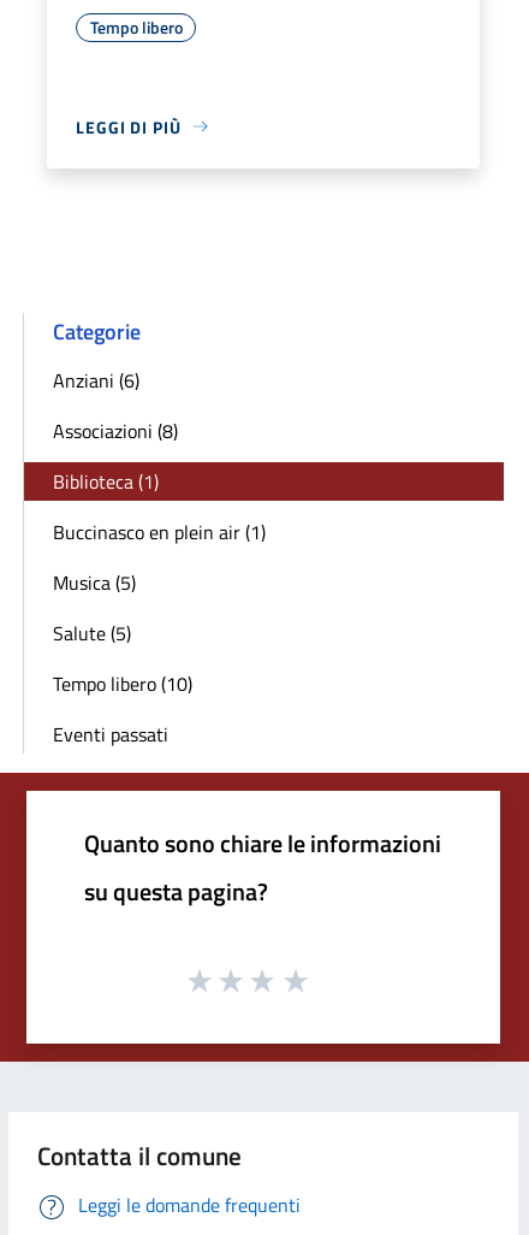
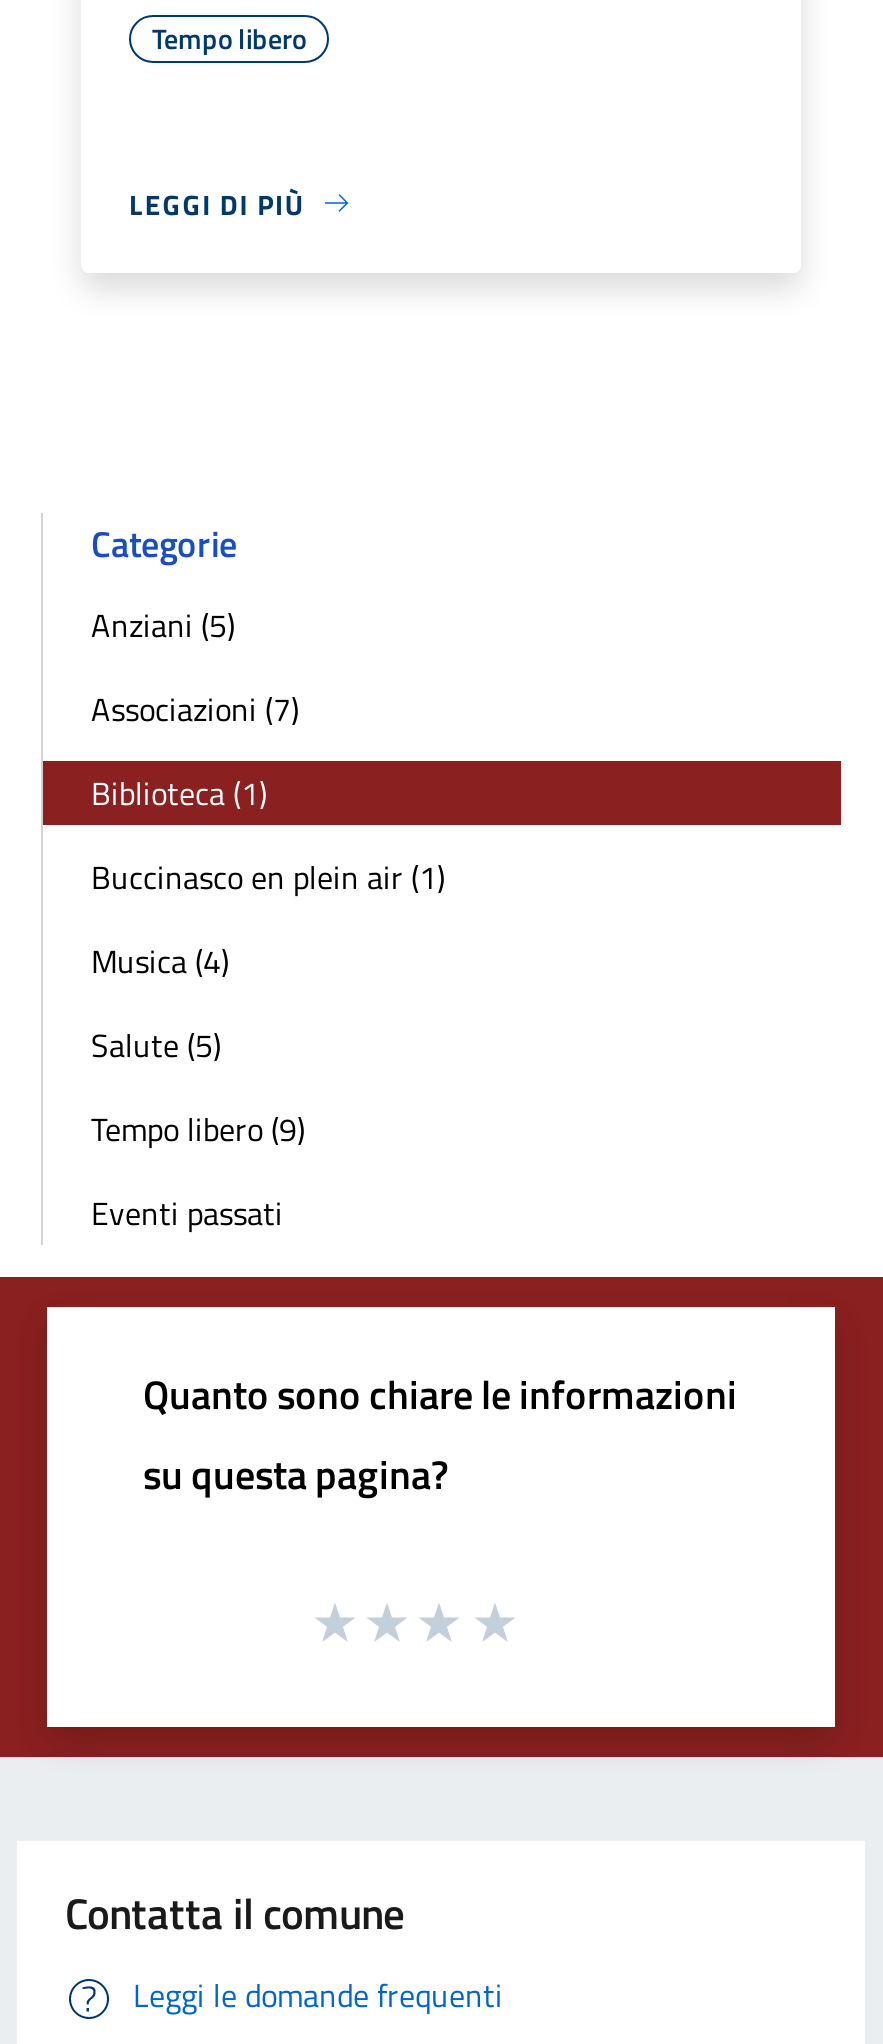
[53,366,139,394] Anziani (6) -> [91,600,235,648] Anziani (5)
[53,416,178,445] Associazioni (8) -> [91,684,299,732] Associazioni (7)
[53,568,136,597] Musica (5) -> [91,936,229,984] Musica (4)
[53,669,192,698] Tempo libero (10) -> [91,1104,305,1152] Tempo libero (9)

